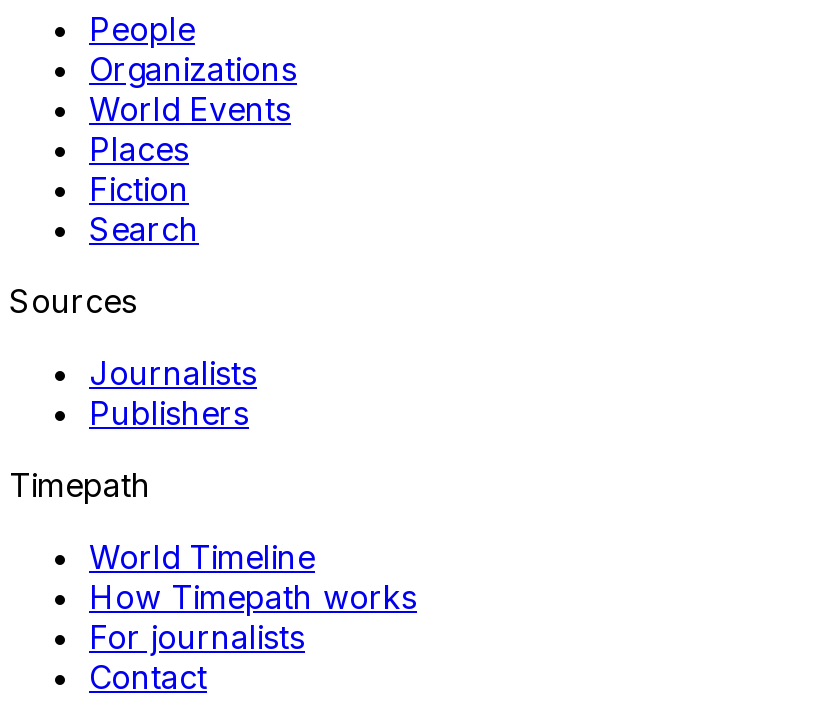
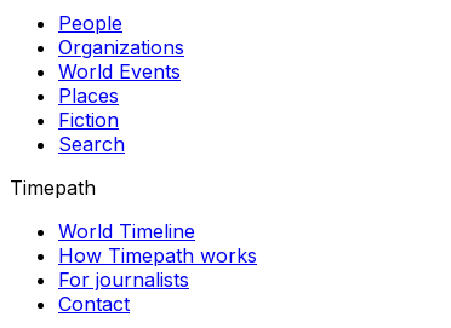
[9,280,257,432] Sources | Journalists | Publishers -> none

